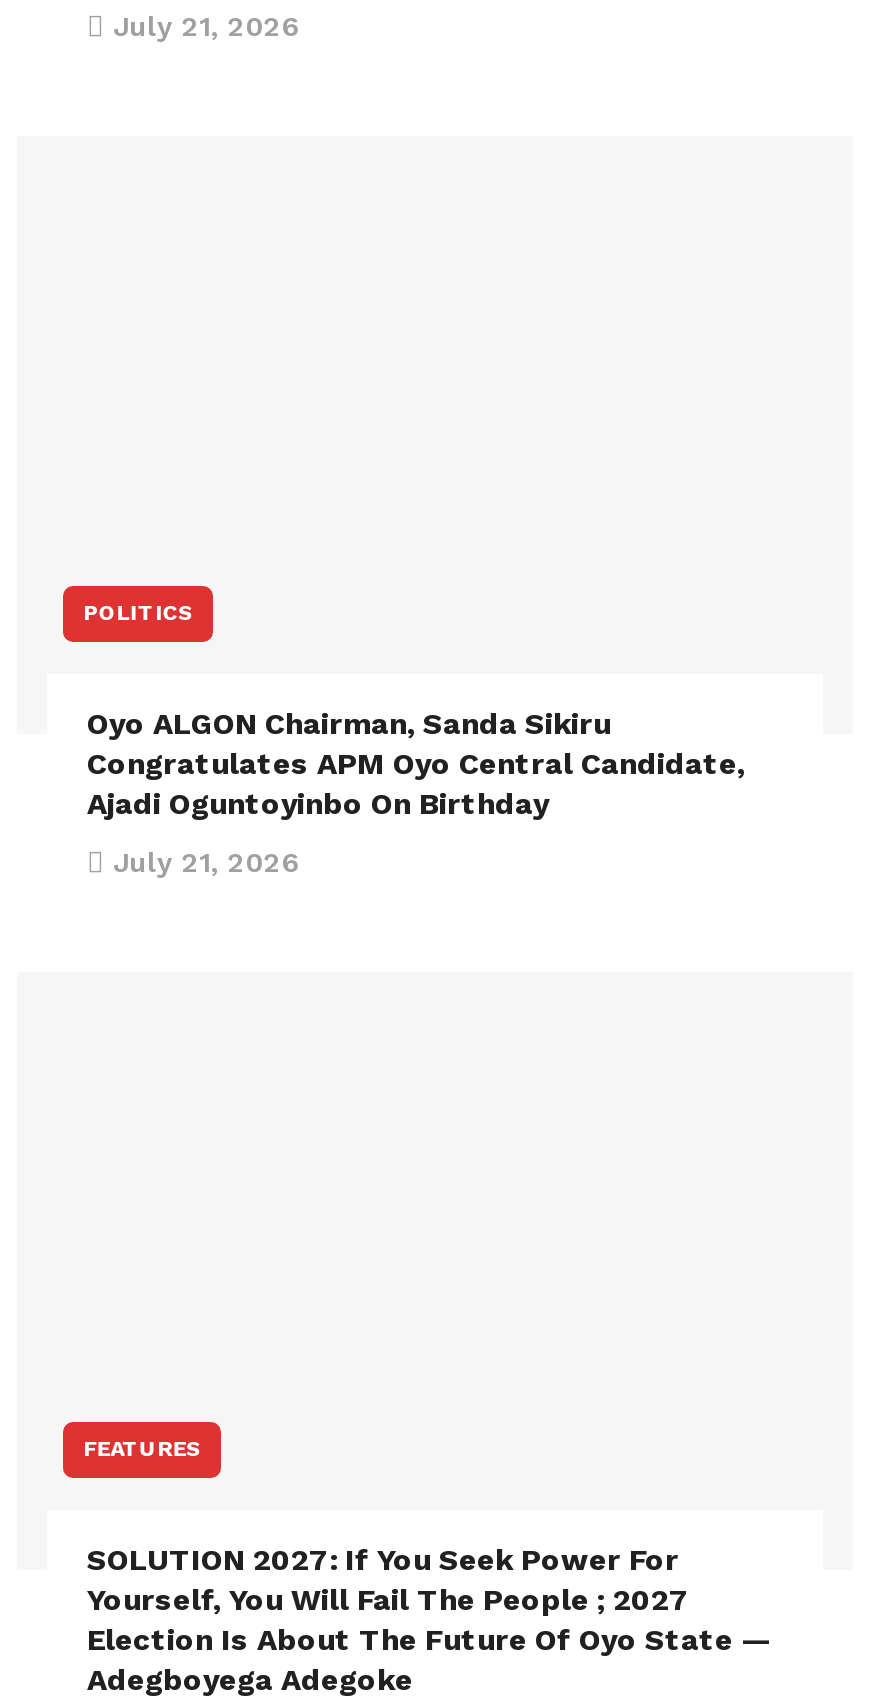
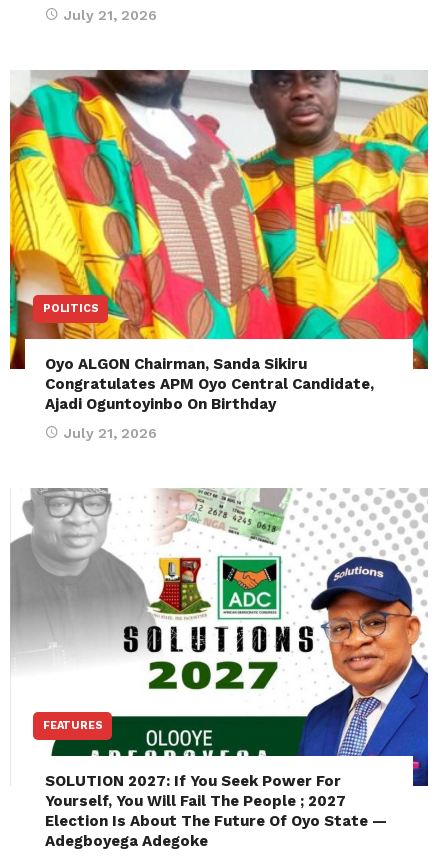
none -> [9,69,429,370] [image]
none -> [10,487,429,787] [image]

